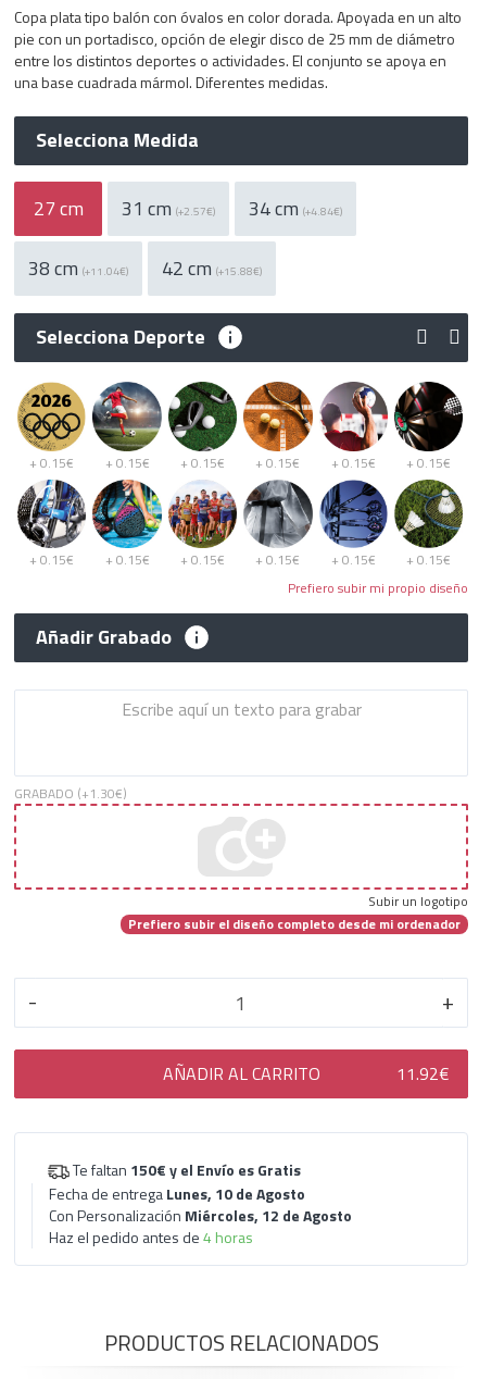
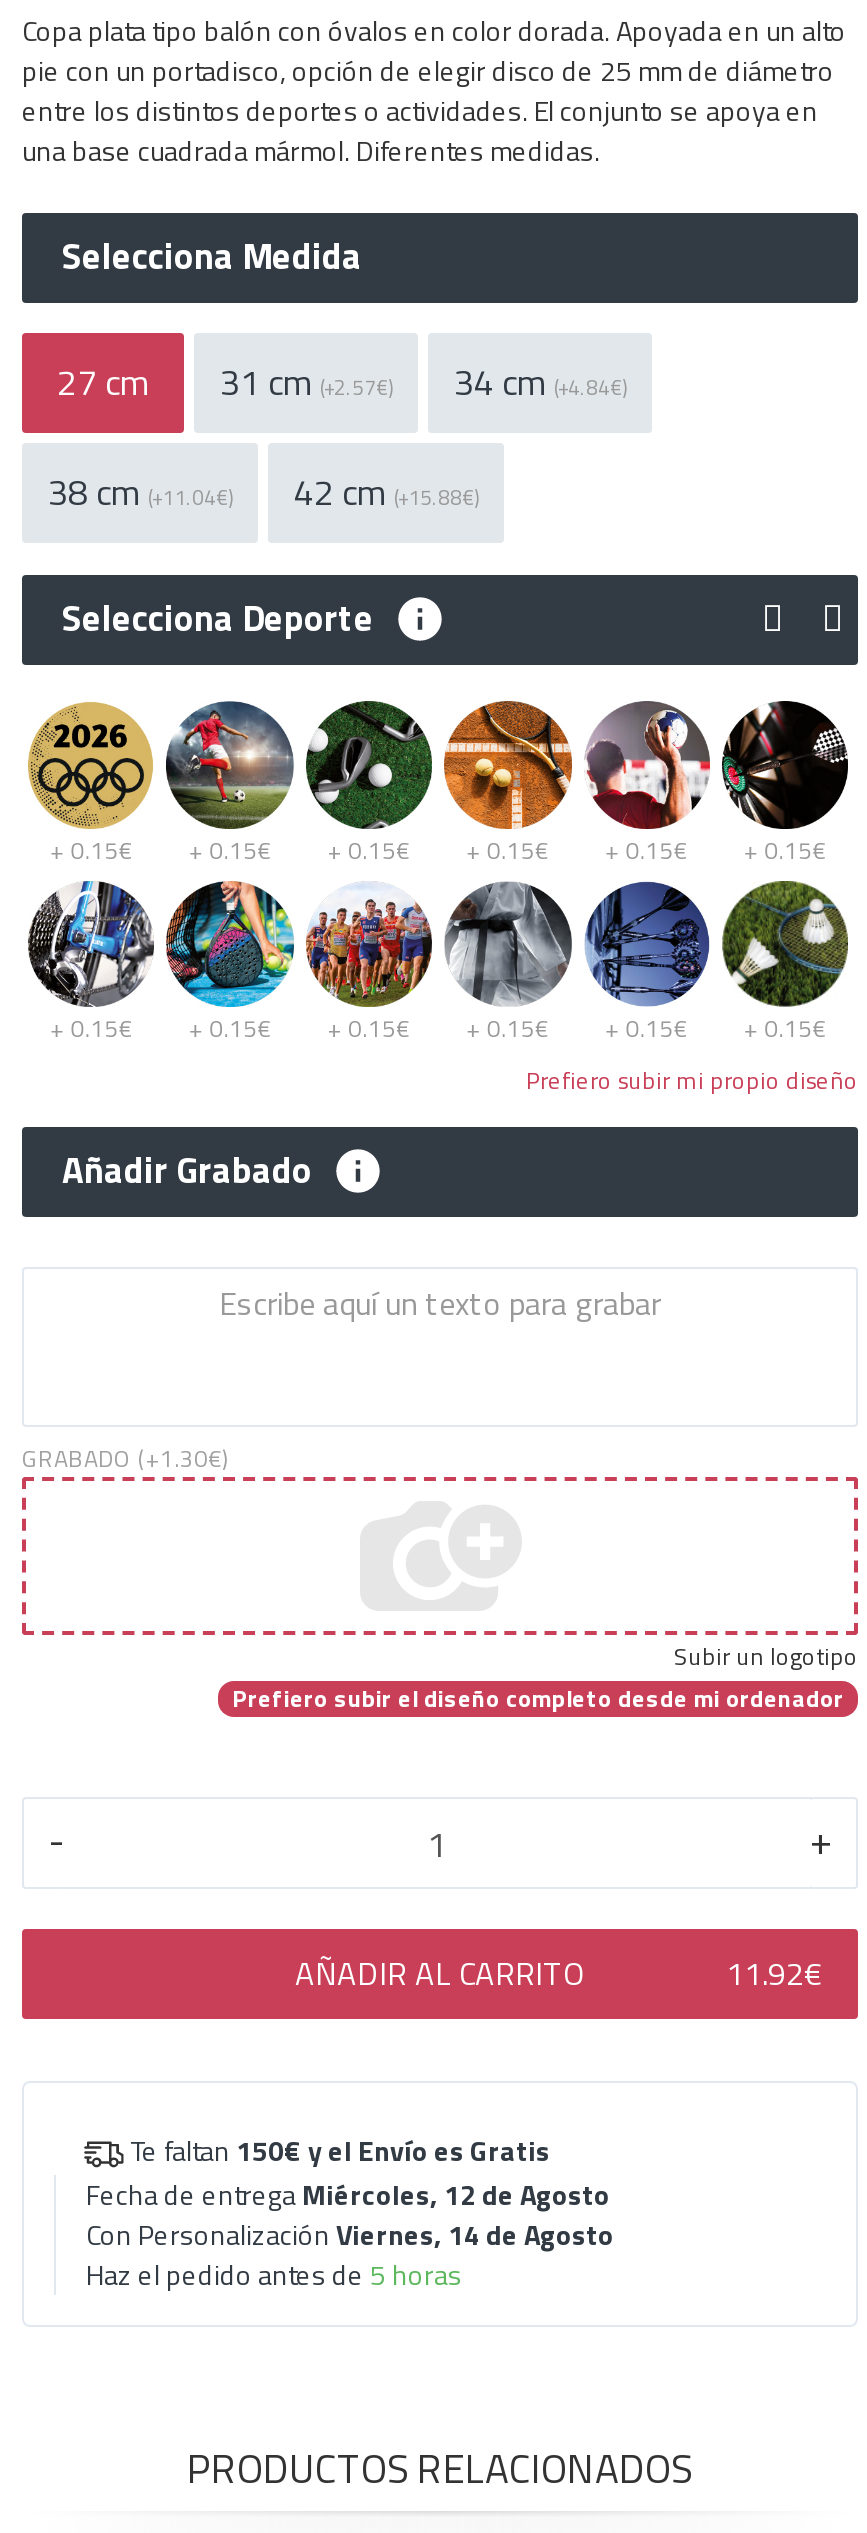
[49,1182,305,1205] Fecha de entrega Lunes, 10 de Agosto -> [86,2172,610,2214] Fecha de entrega Miércoles, 12 de Agosto
[49,1204,352,1226] Con Personalización Miércoles, 12 de Agosto -> [86,2212,614,2254] Con Personalización Viernes, 14 de Agosto
[49,1225,253,1248] Haz el pedido antes de 4 horas -> [86,2252,462,2294] Haz el pedido antes de 5 horas

